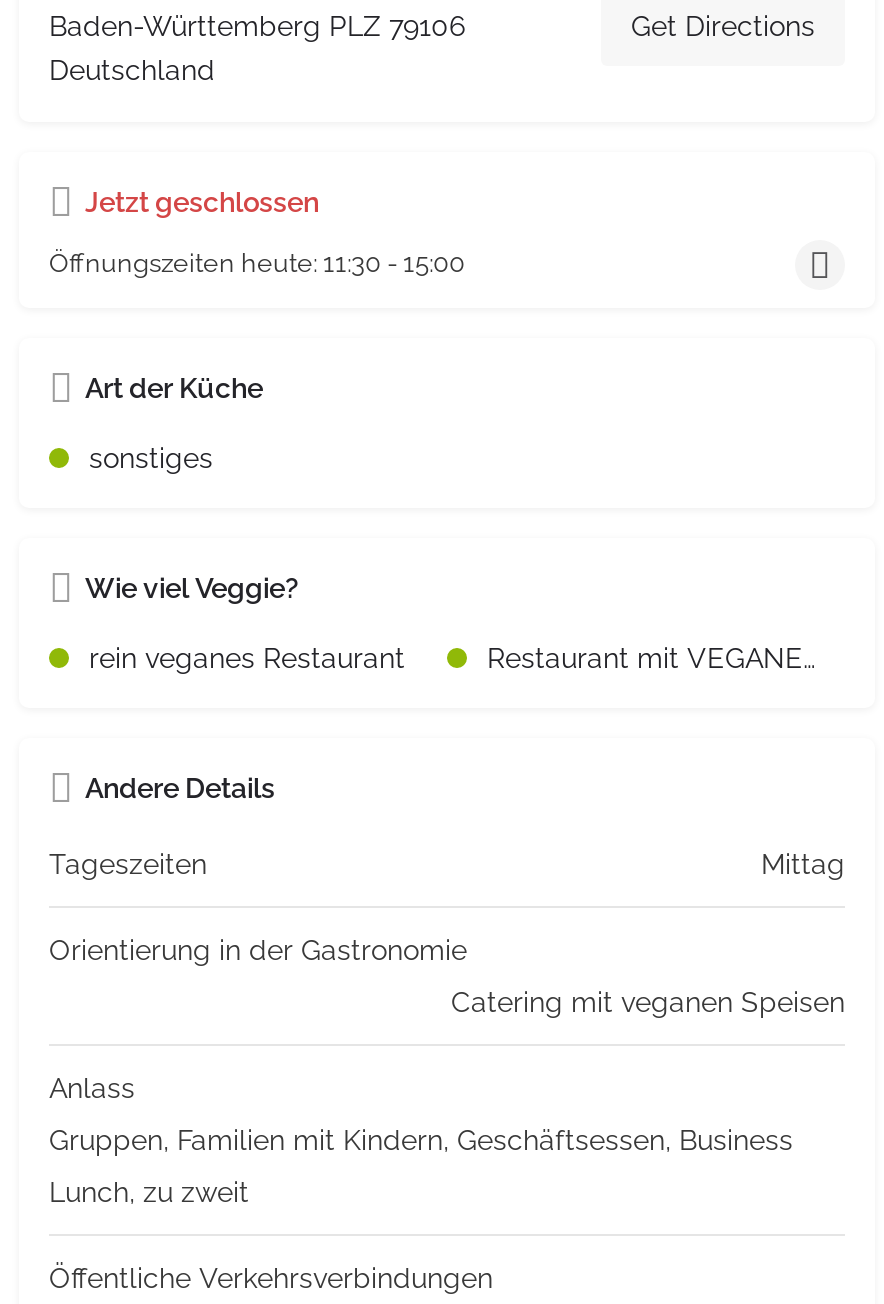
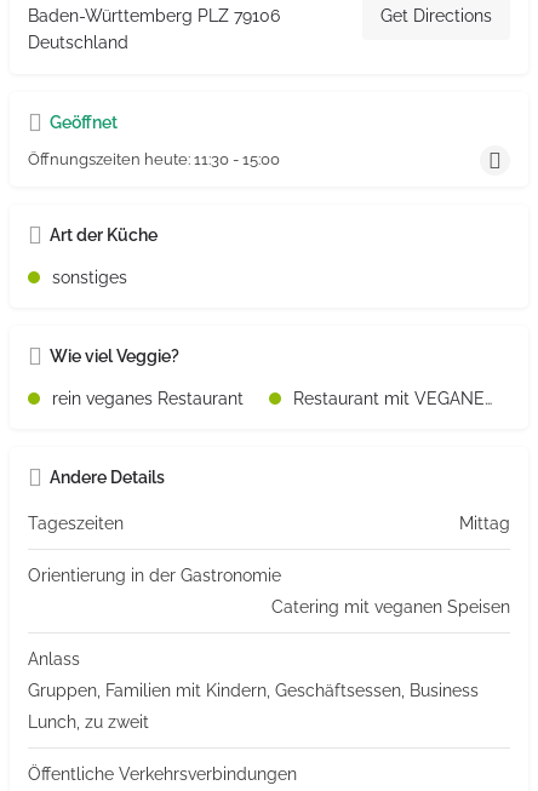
[85,186,319,218] Jetzt geschlossen -> [50,113,118,132] Geöffnet

